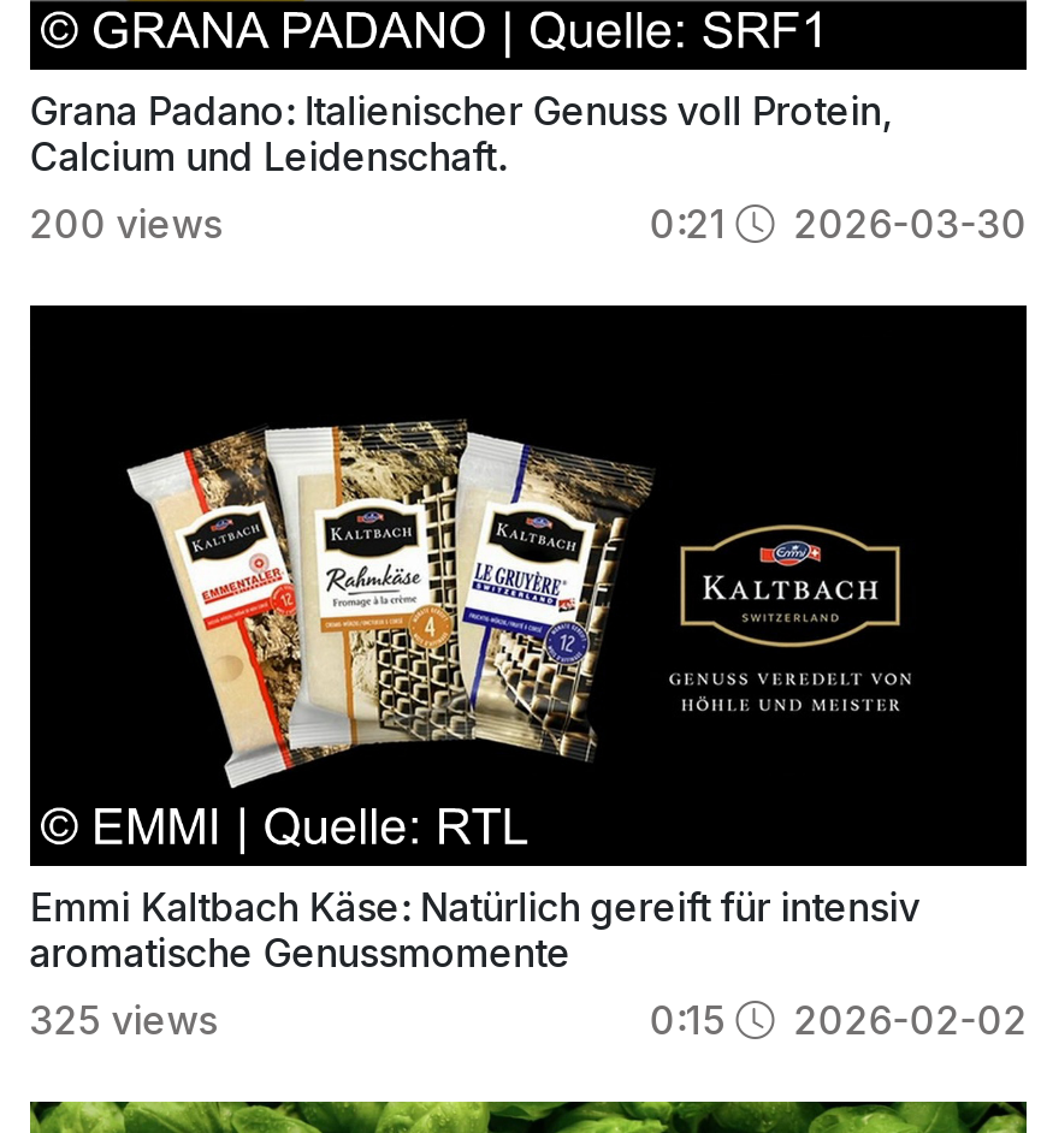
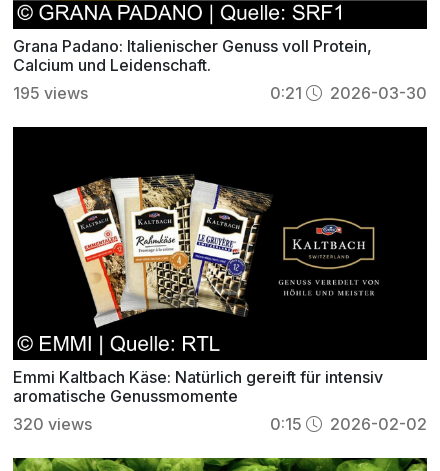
[30,200,222,248] 200 views -> [13,83,88,103] 195 views
[30,997,217,1045] 325 views -> [13,414,92,434] 320 views

